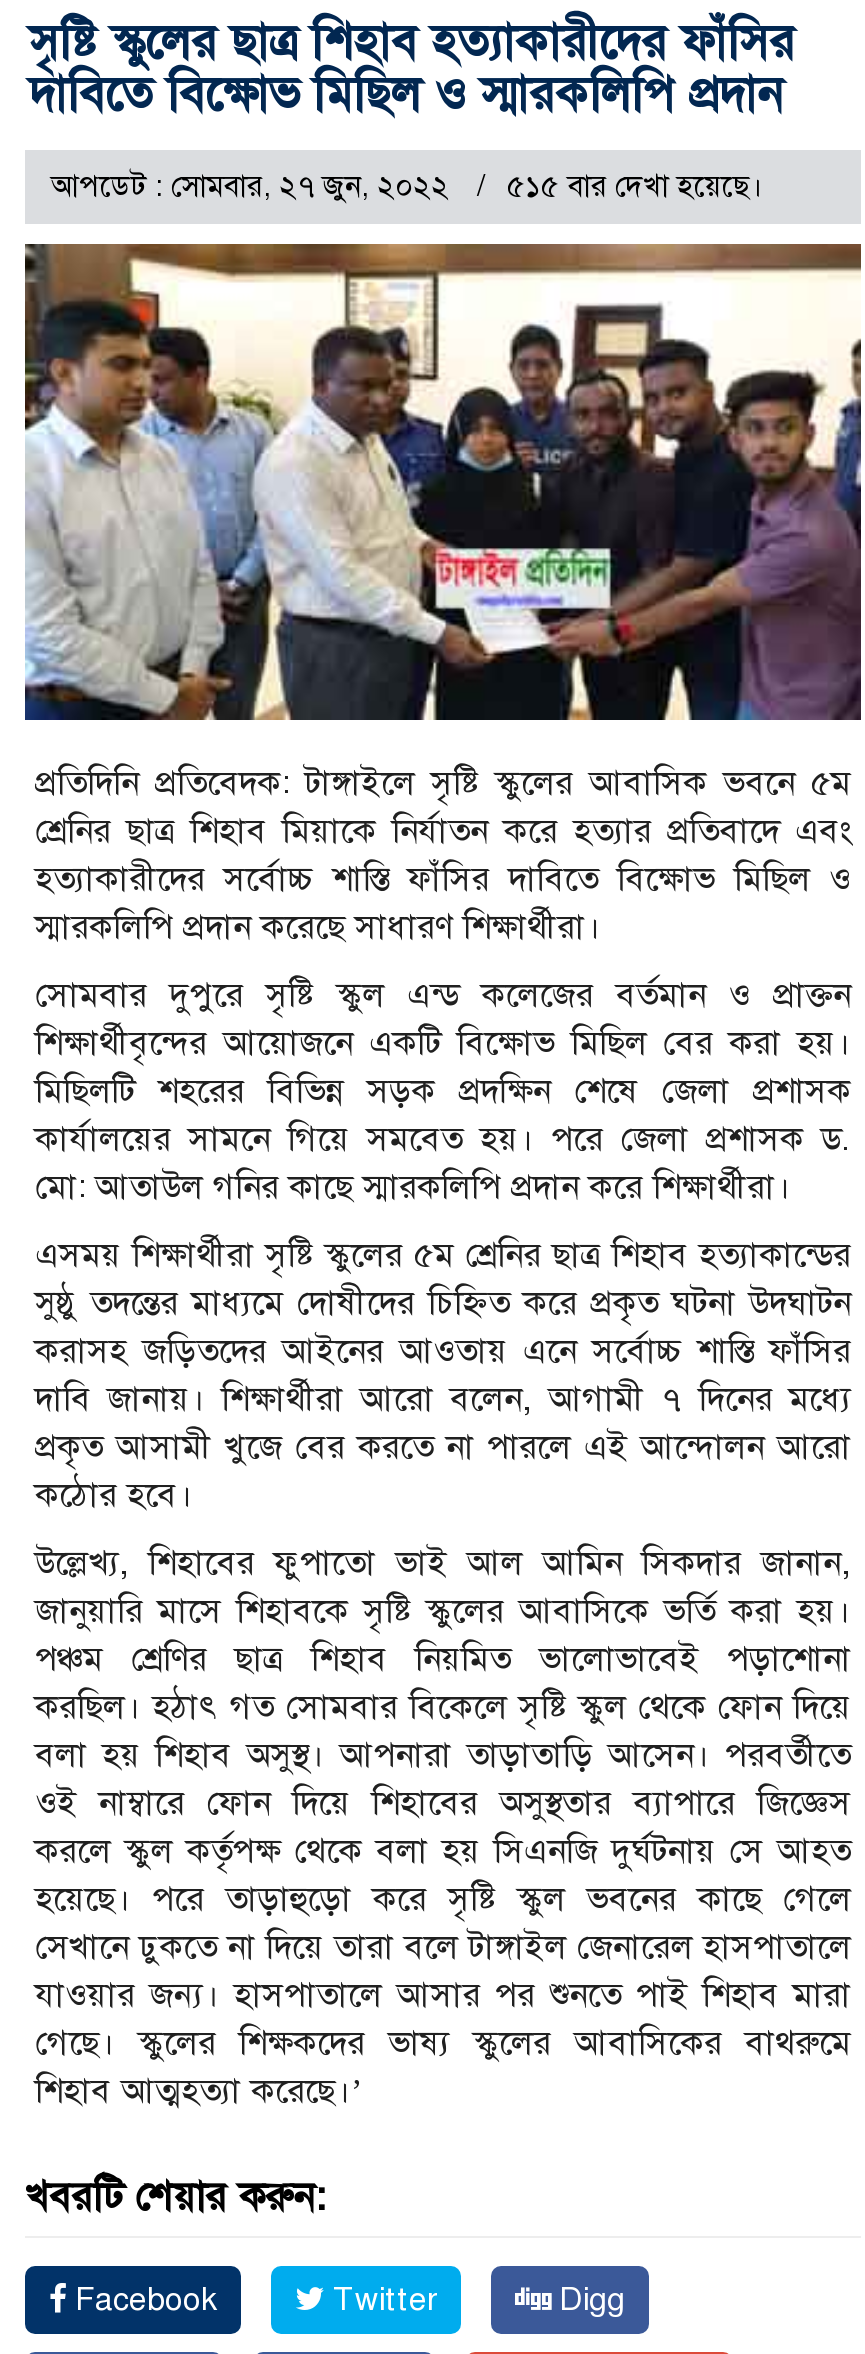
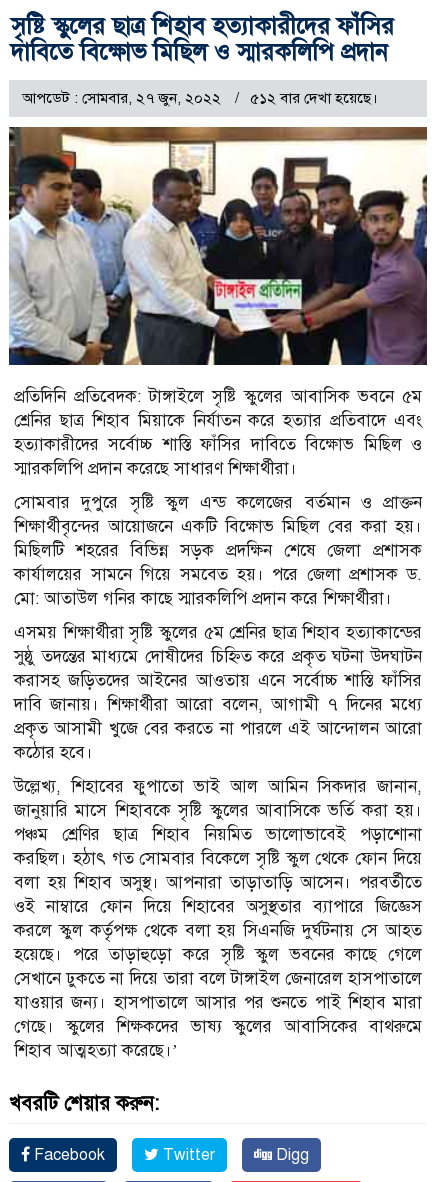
[51,167,763,203] আপডেট : সোমবার, ২৭ জুন, ২০২২ ৫১৫ বার দেখা হয়েছে। -> [22,88,378,106] আপডেট : সোমবার, ২৭ জুন, ২০২২ ৫১২ বার দেখা হয়েছে।

